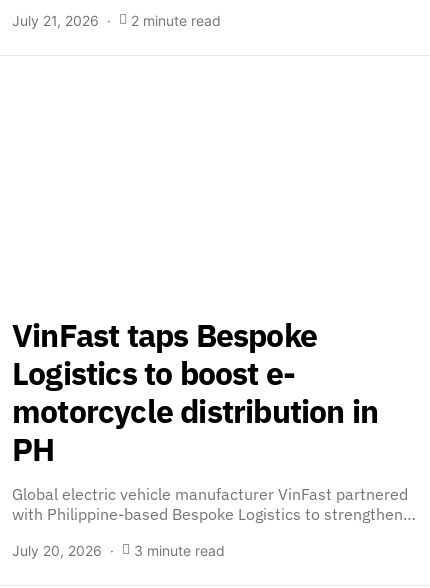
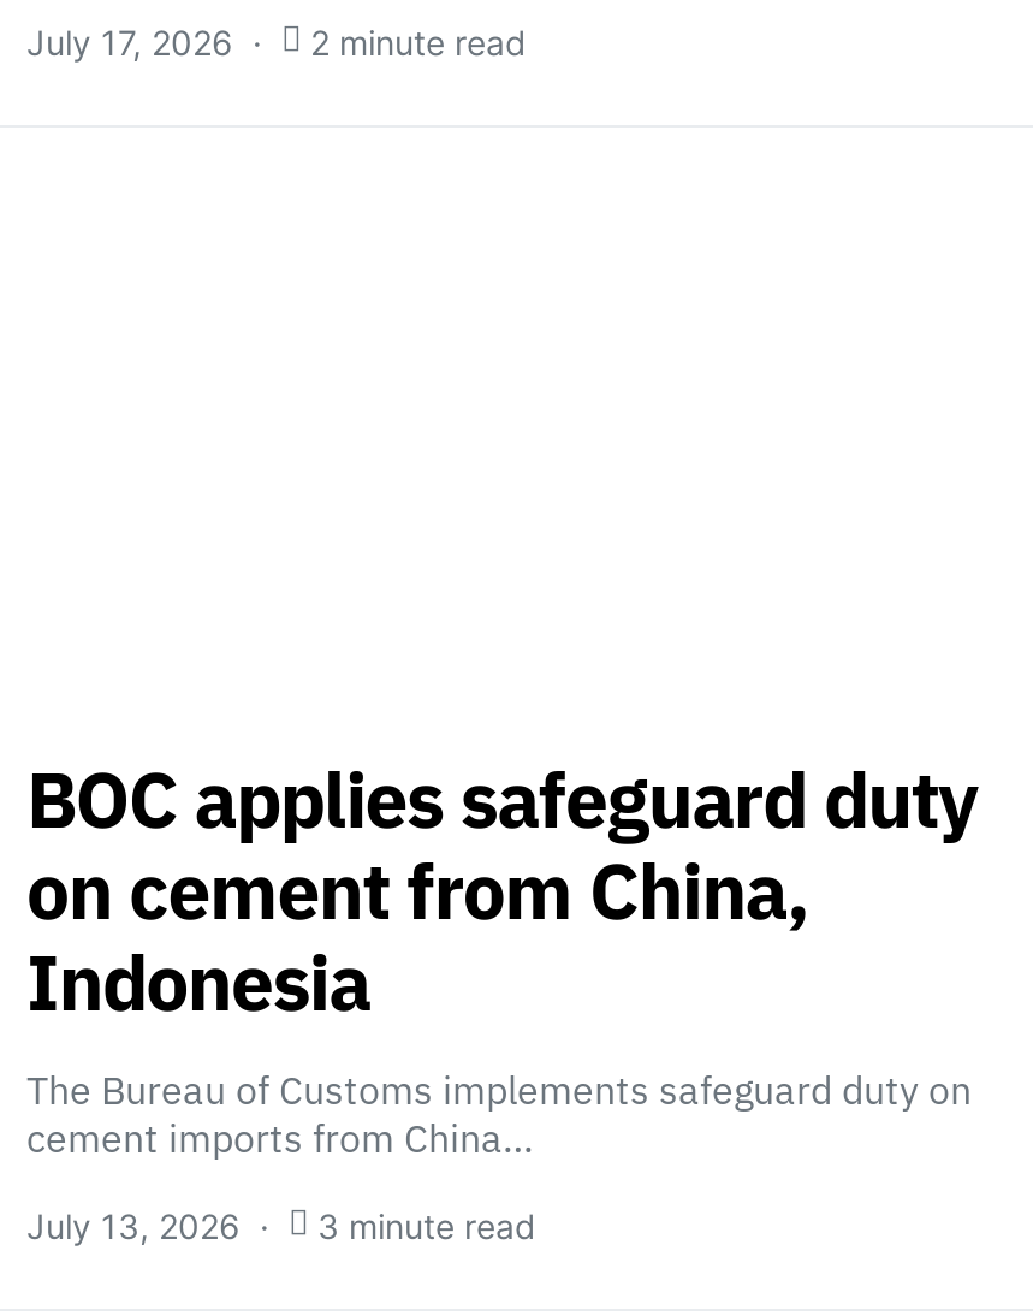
[12,12,221,29] July 21, 2026 2 minute read -> [26,21,527,62] July 17, 2026 2 minute read
[12,314,416,524] VinFast taps Bespoke | Logistics to boost e- | motorcycle distribution in | PH | Global electric vehicle manufacturer VinFast partnered | with Philippine-based Bespoke Logistics to strengthen… -> [26,748,977,1162] BOC applies safeguard duty | on cement from China, | Indonesia | The Bureau of Customs implements safeguard duty on | cement imports from China…
[12,542,225,559] July 20, 2026 3 minute read -> [26,1205,536,1246] July 13, 2026 3 minute read

